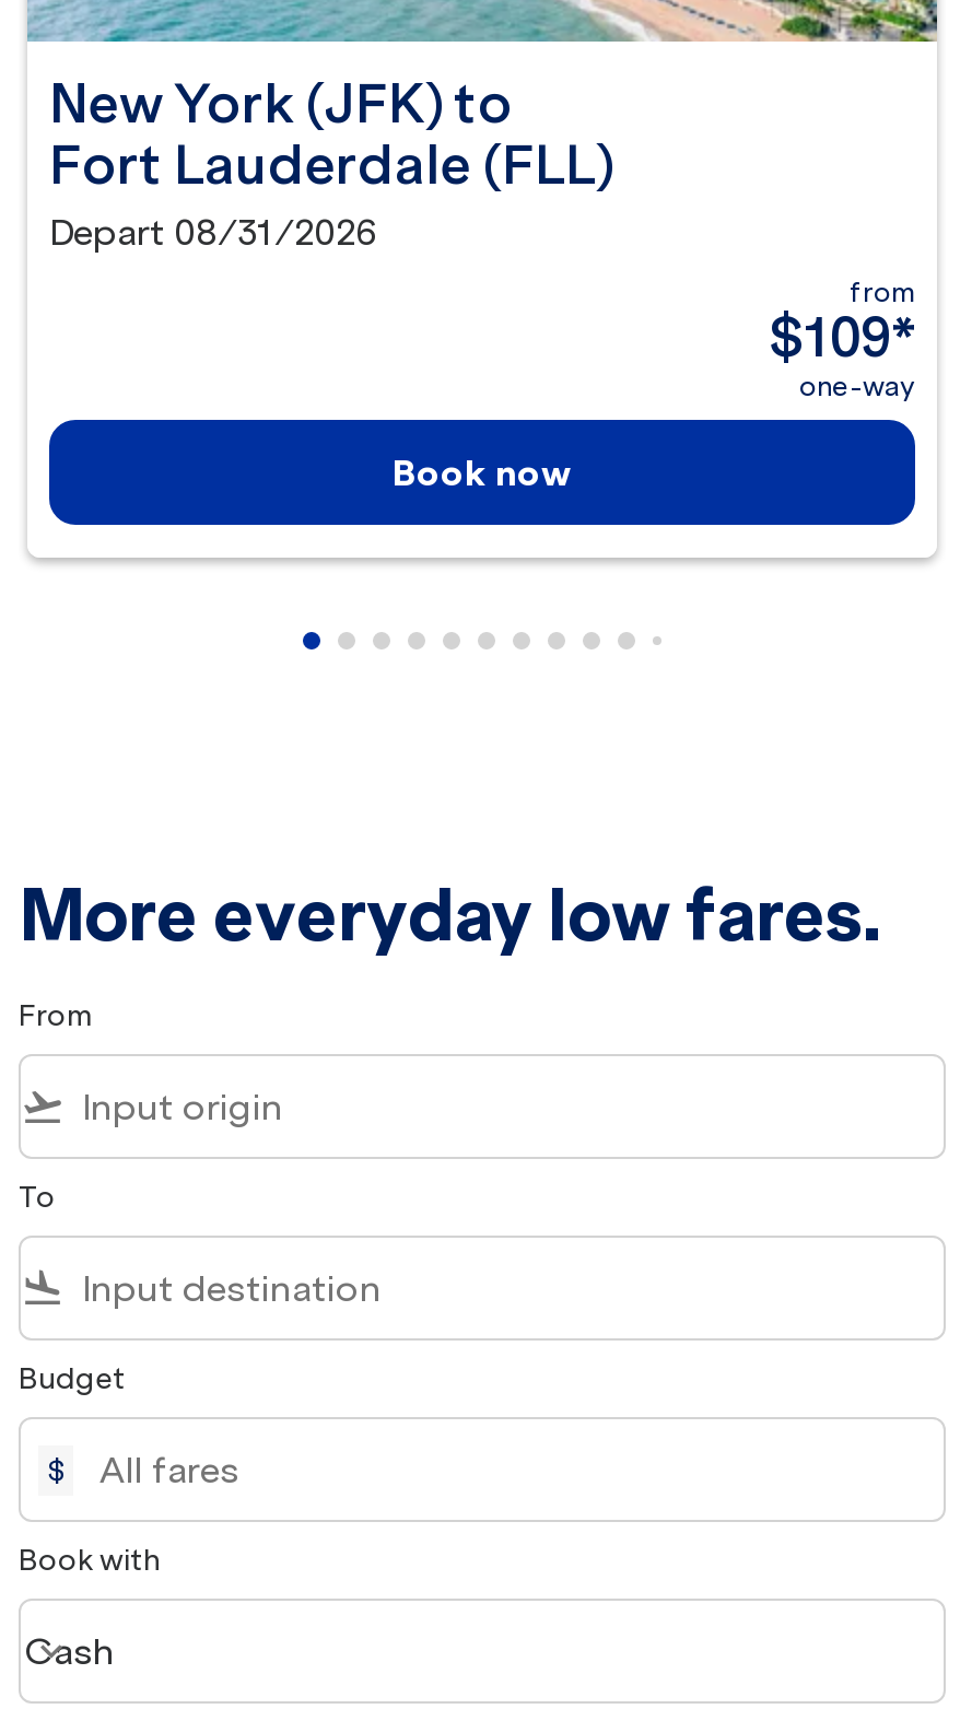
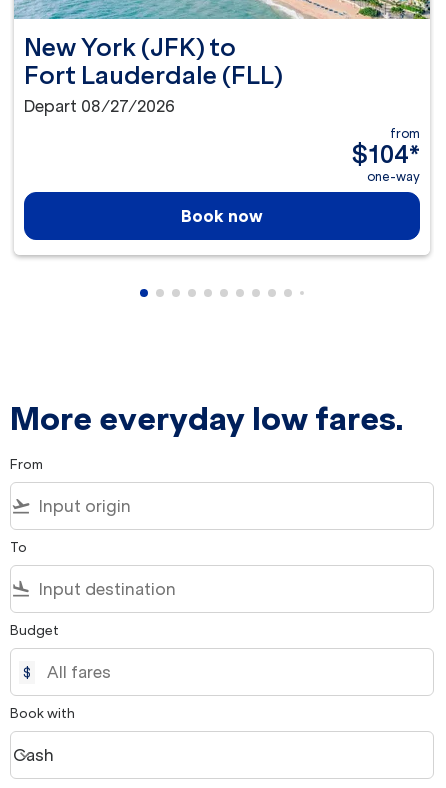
[49,210,377,254] Depart 08/31/2026 -> [24,96,175,116] Depart 08/27/2026
[769,304,915,372] $109* -> [352,139,420,170] $104*

